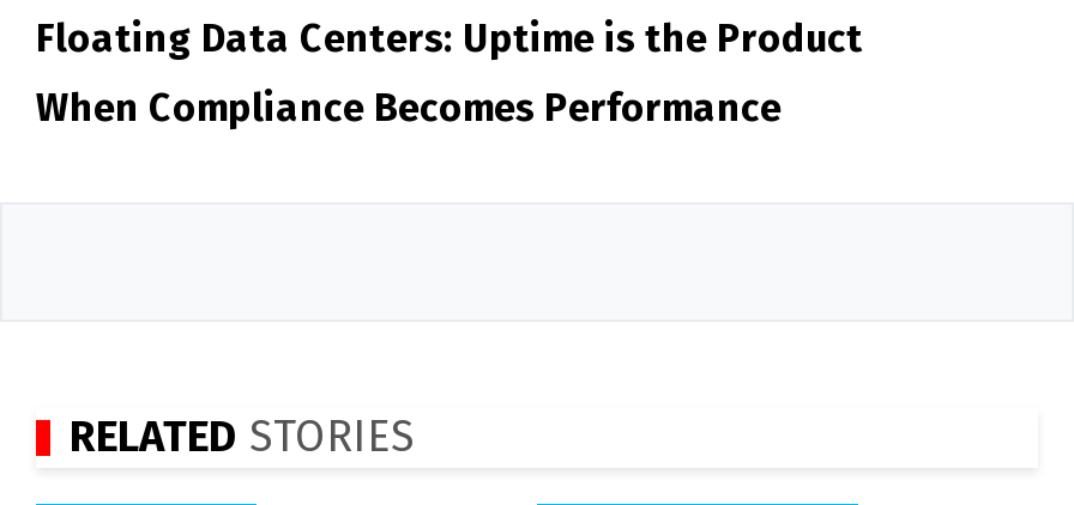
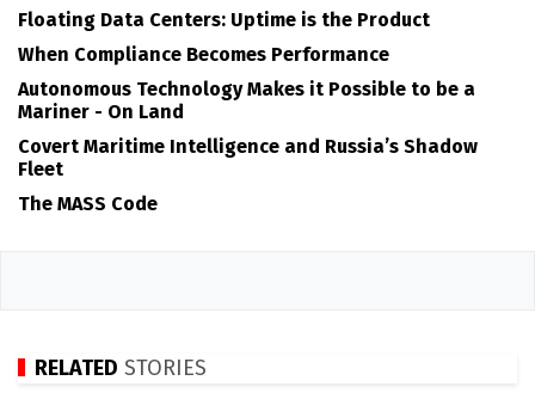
none -> [18,78,478,215] Autonomous Technology Makes it Possible to be a | Mariner - On Land | Covert Maritime Intelligence and Russia’s Shadow | Fleet | The MASS Code

